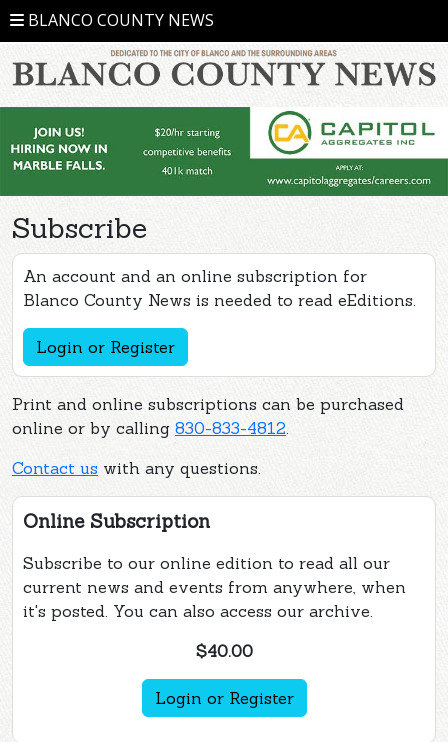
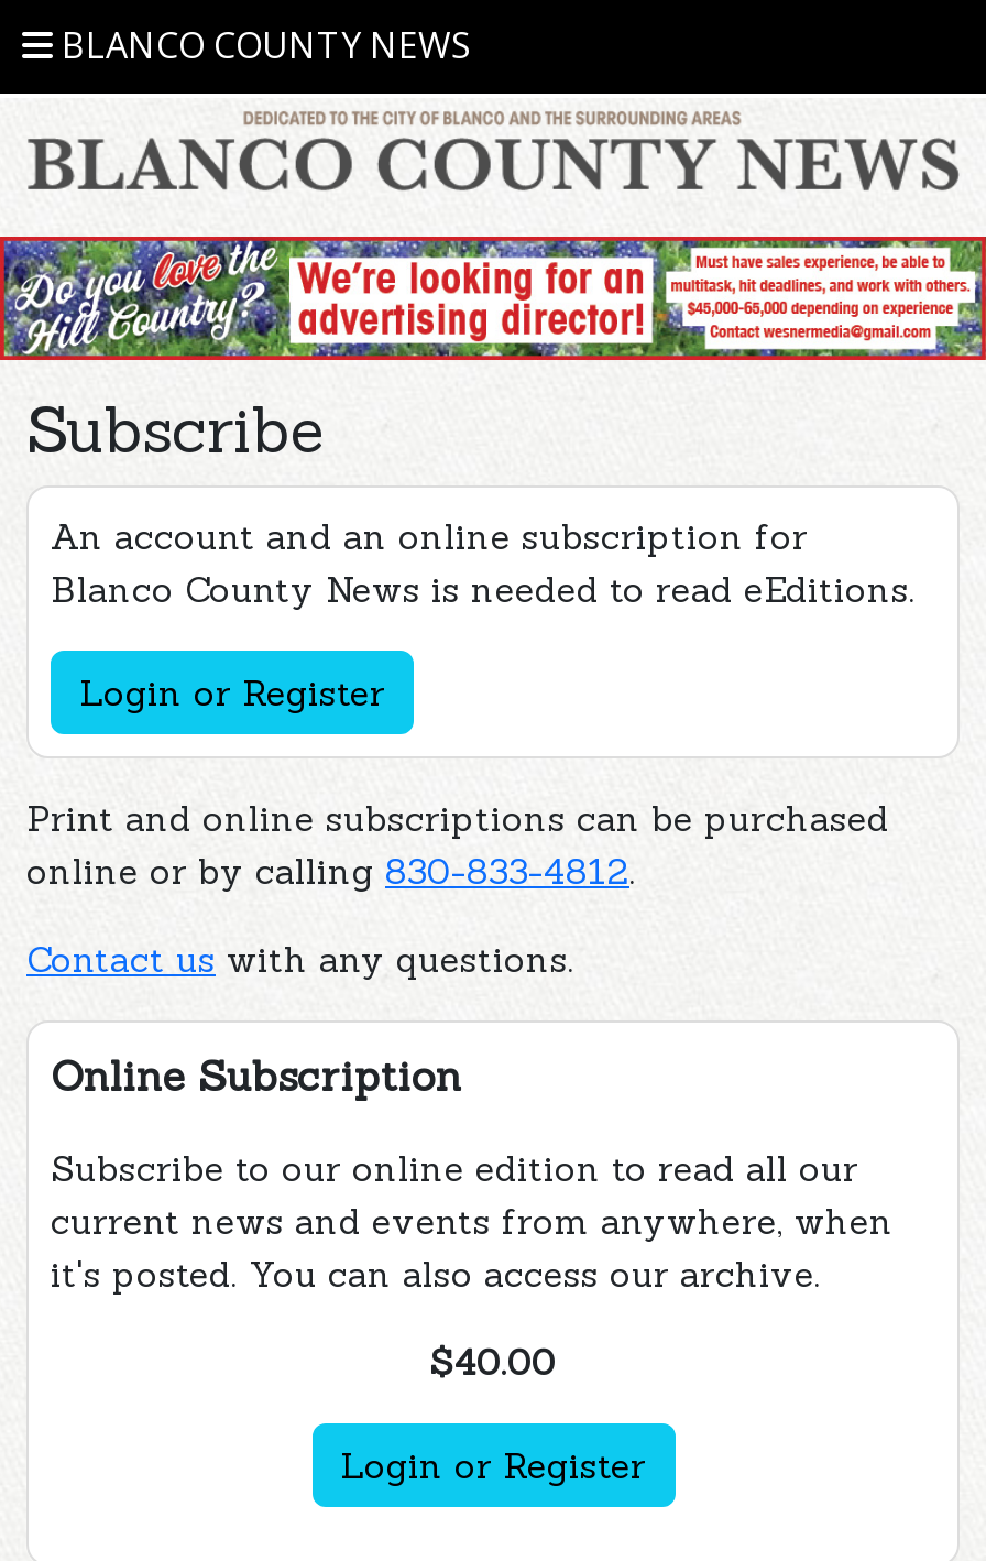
[3,106,445,197] [image] -> [7,234,979,362] [image]

